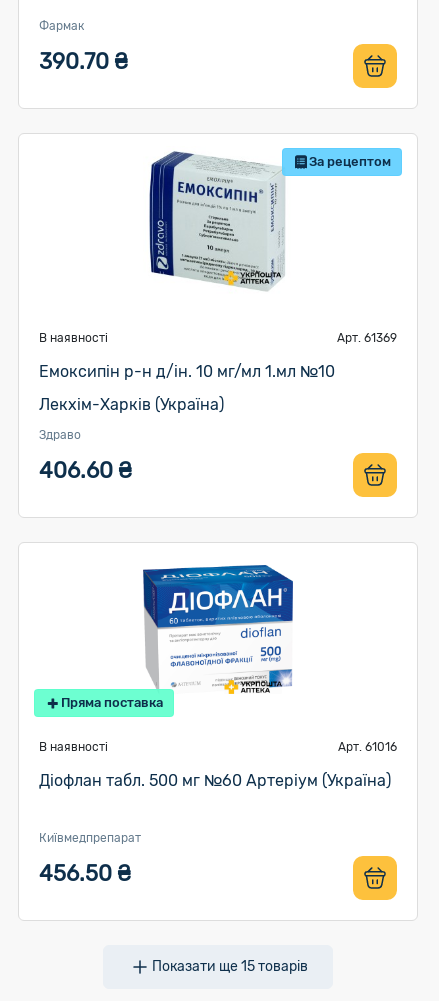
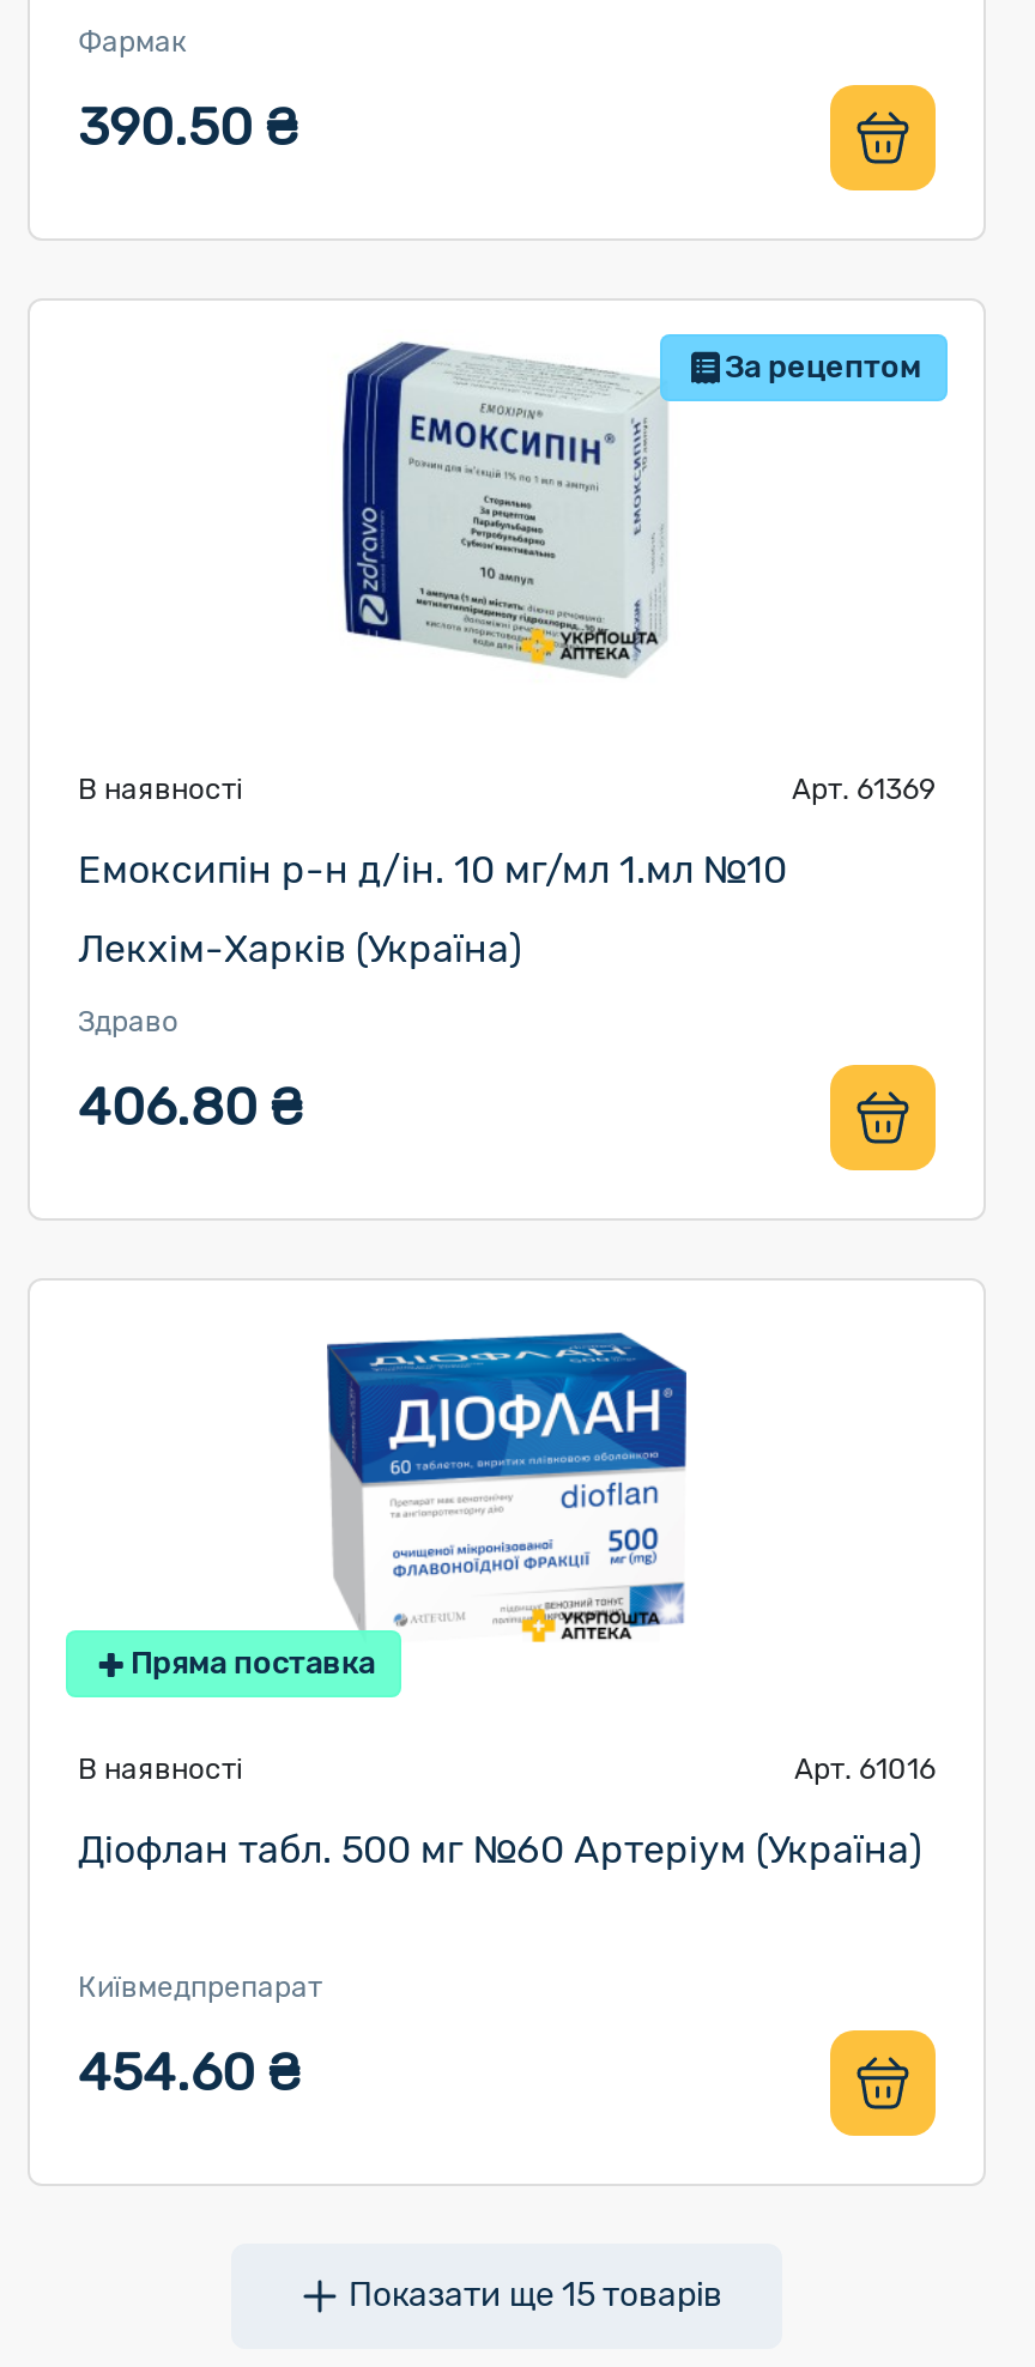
[39,48,128,75] 390.70 ₴ -> [78,95,298,159] 390.50 ₴
[39,457,132,484] 406.60 ₴ -> [78,1074,303,1139] 406.80 ₴
[39,860,131,887] 456.50 ₴ -> [78,2040,301,2105] 454.60 ₴

